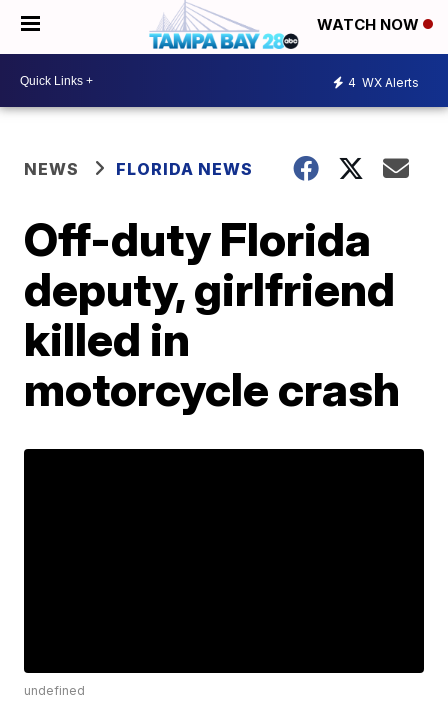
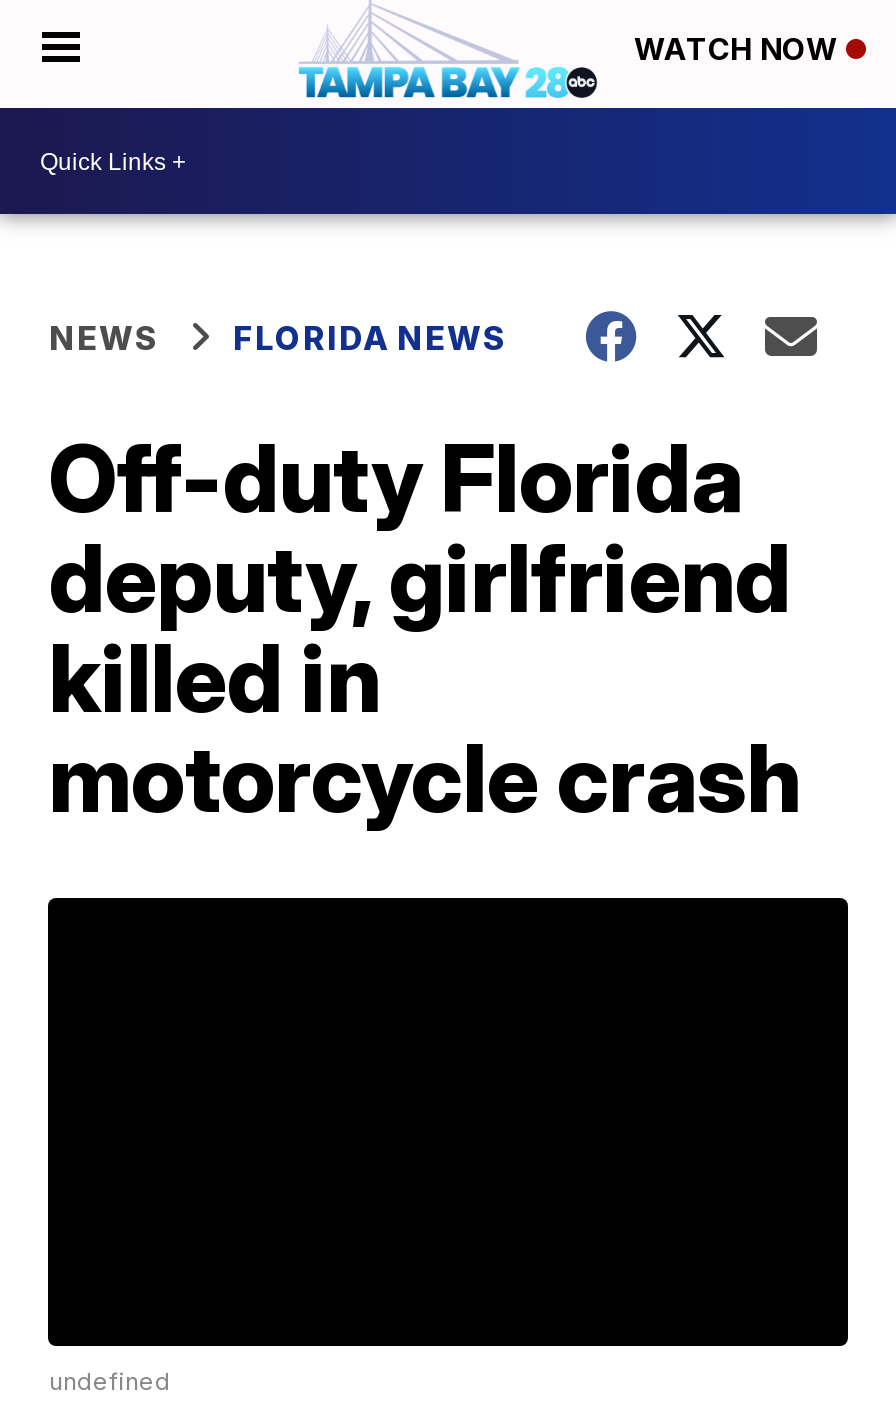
[348,74,419,89] 4 WX Alerts -> none

